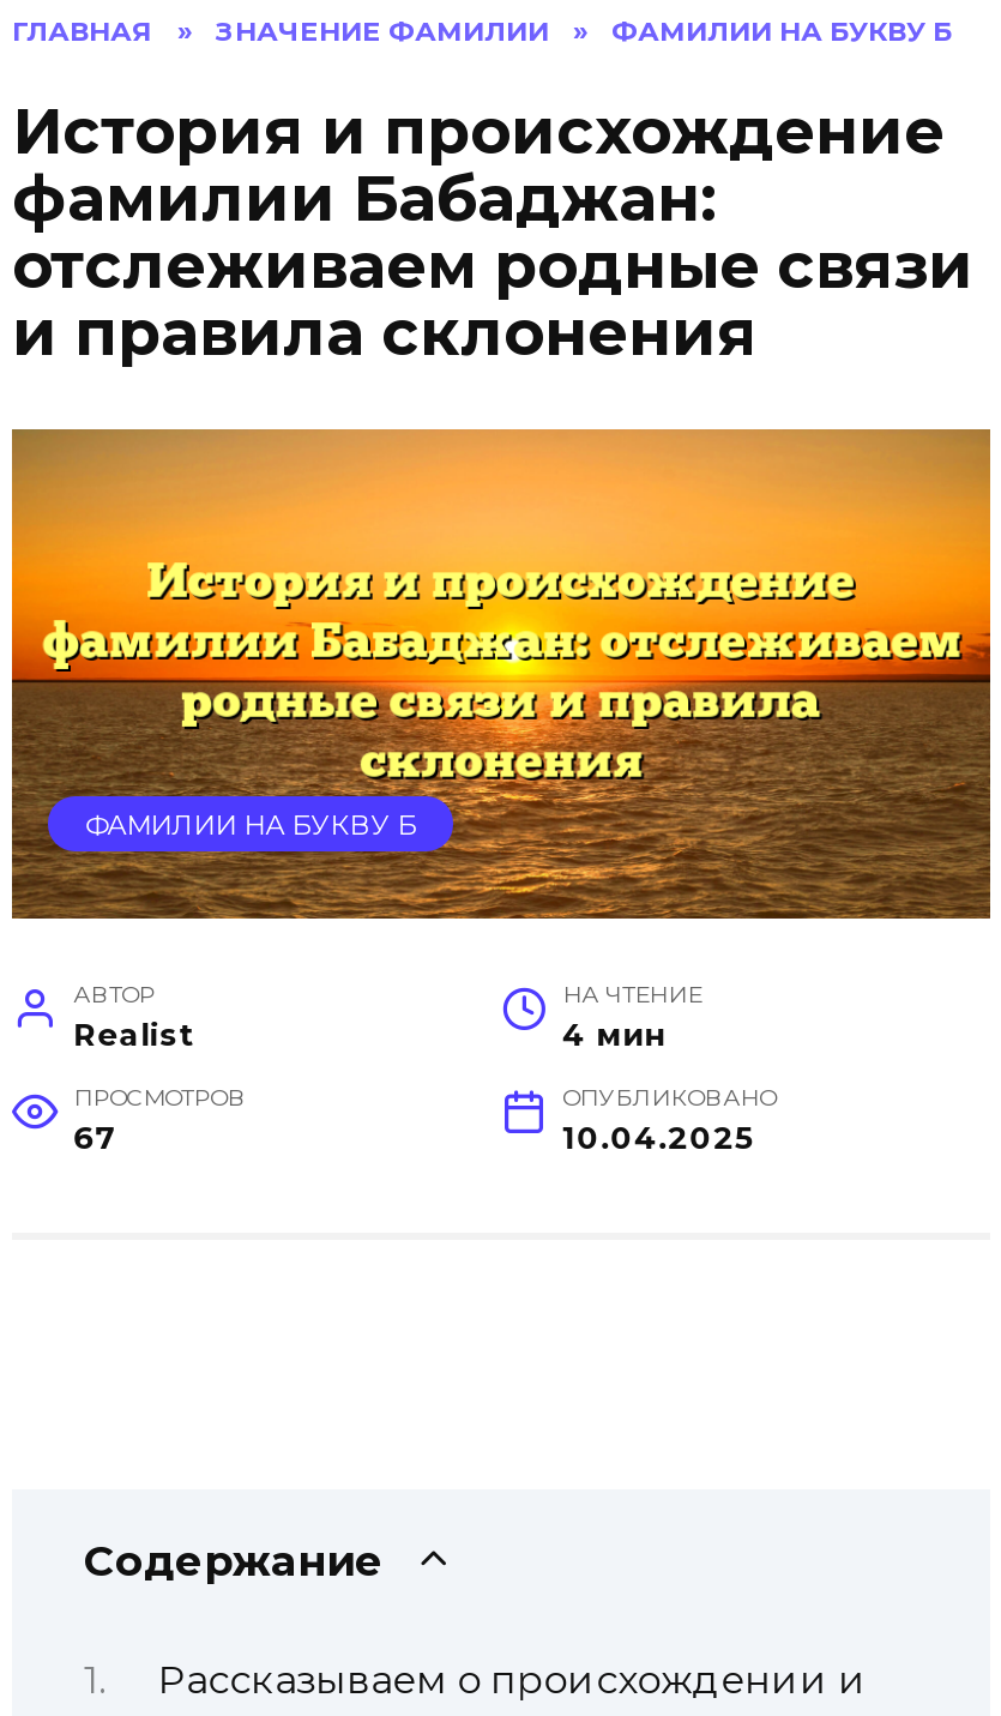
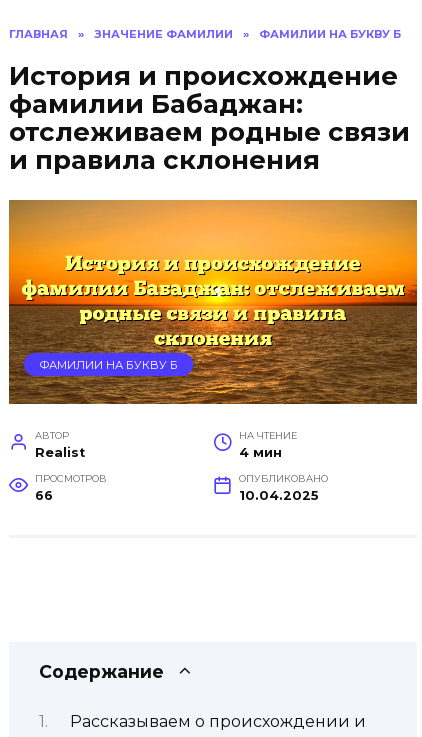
[73,1121,117,1157] 67 -> [35,488,53,503] 66

